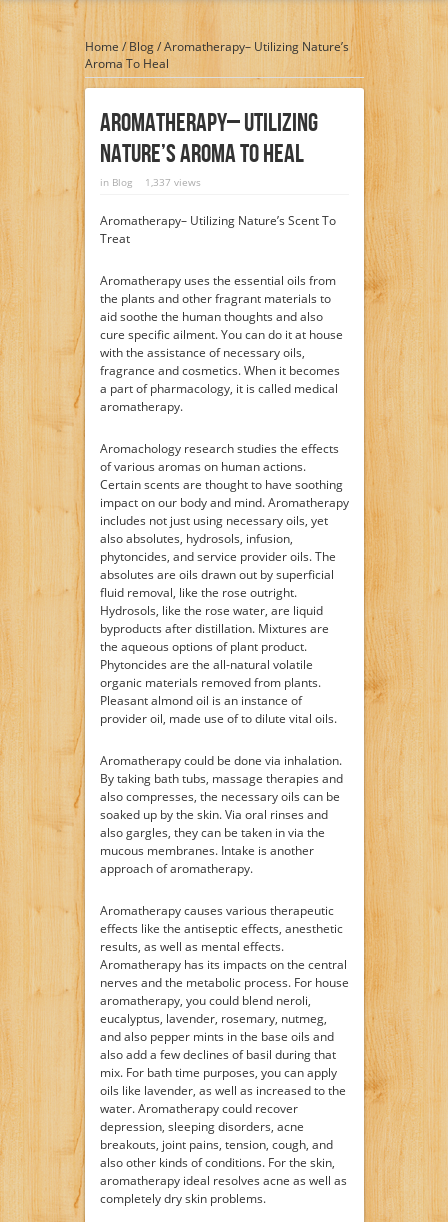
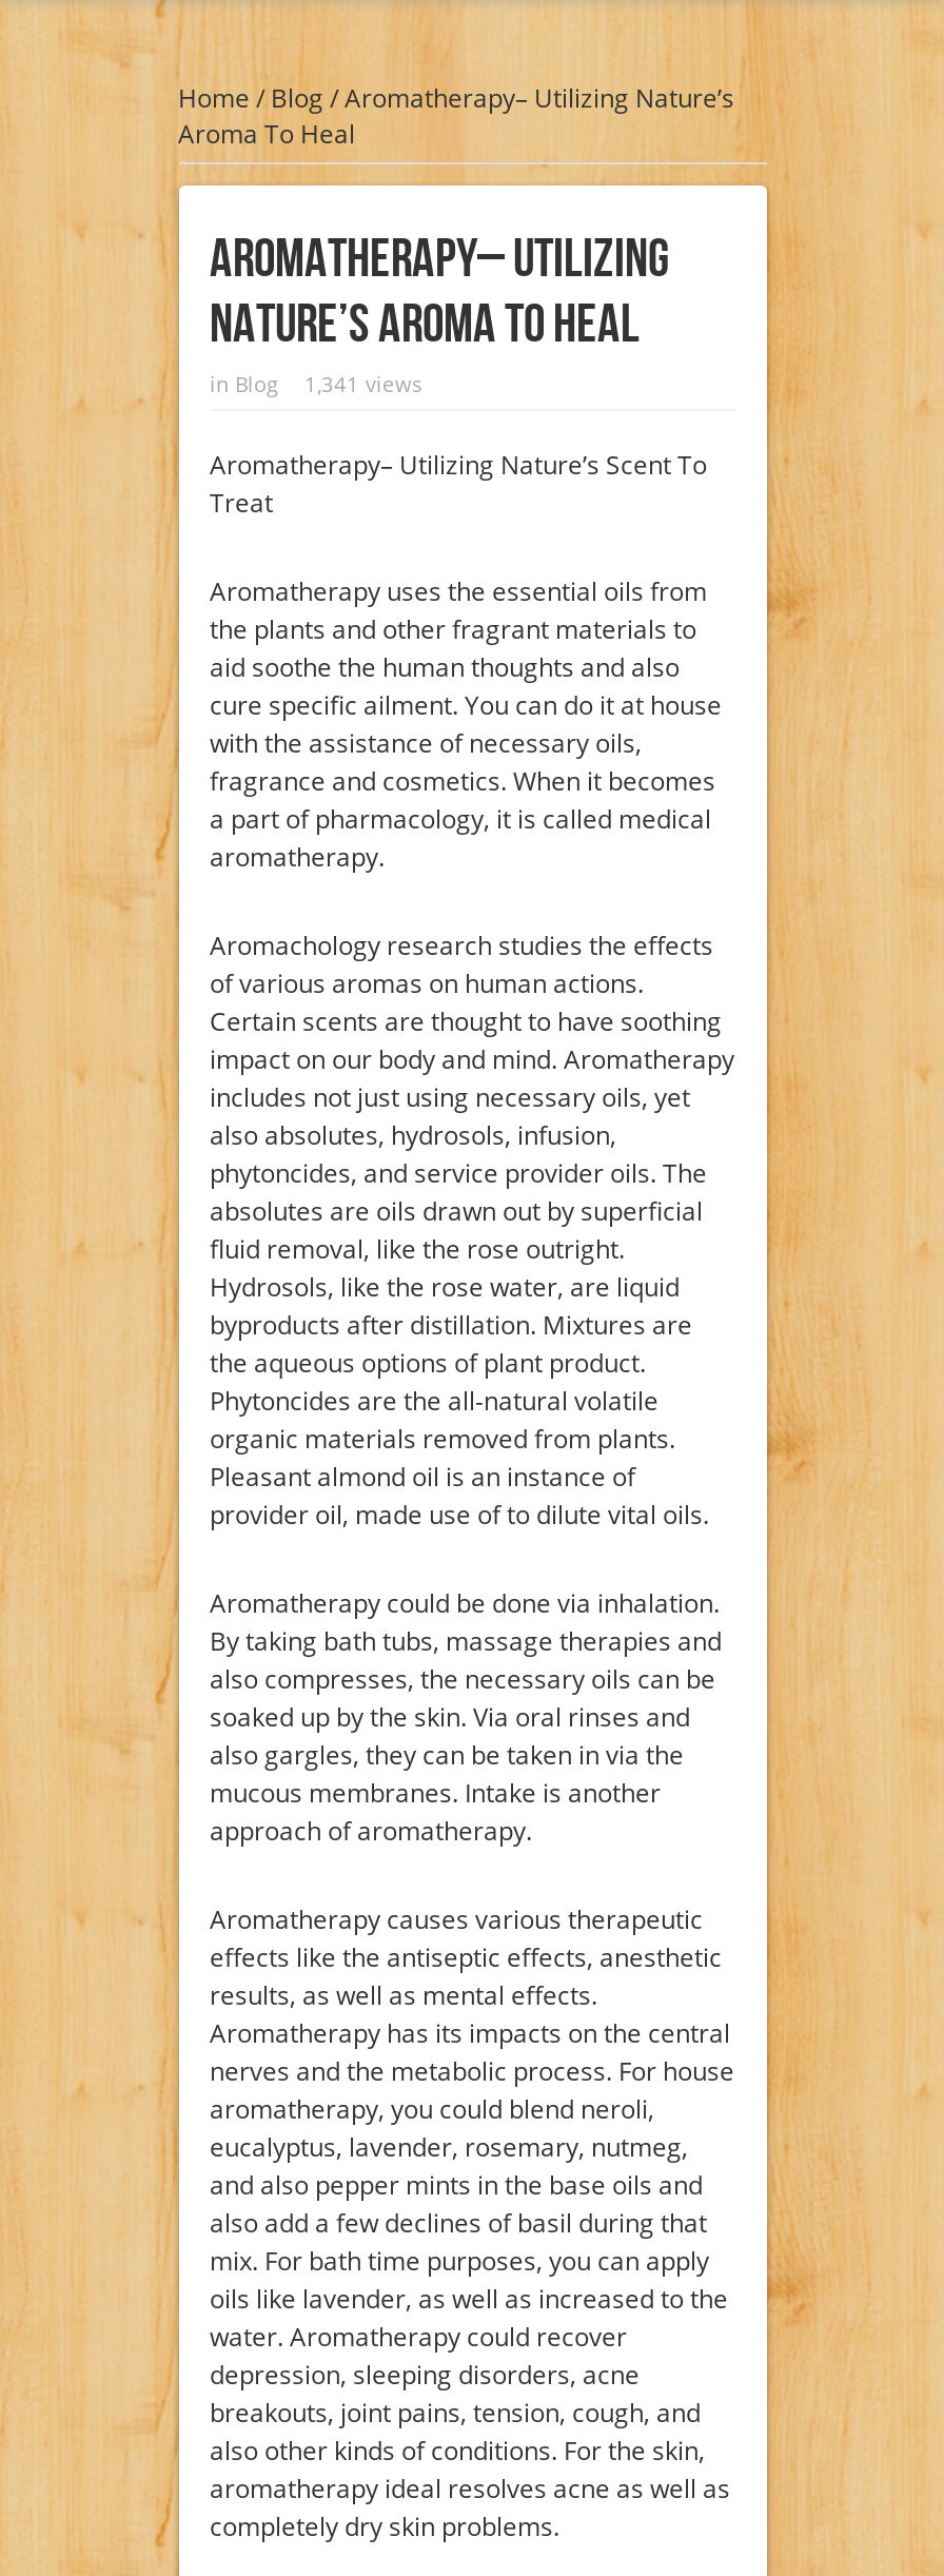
[99,175,200,189] in Blog 1,337 views -> [210,368,422,398] in Blog 1,341 views

